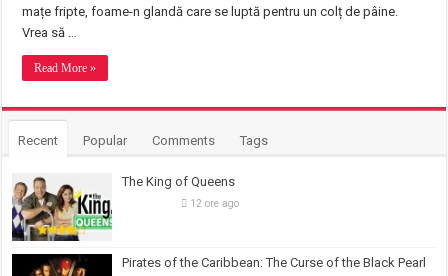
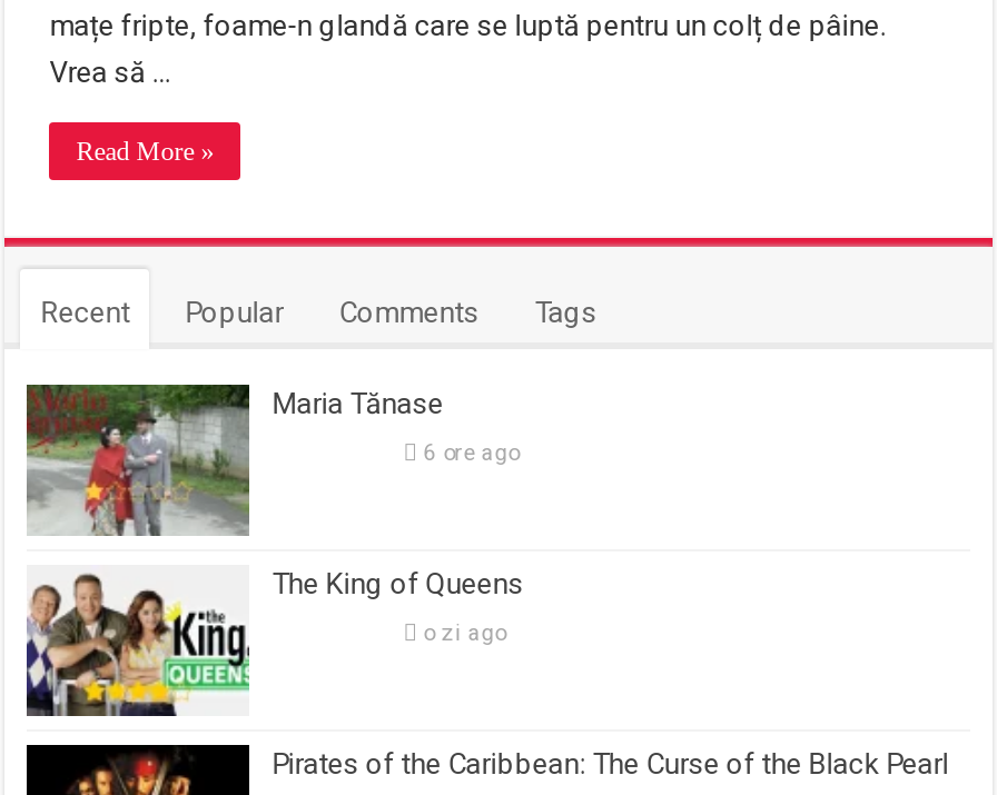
none -> [24,382,519,538] [image] | Maria Tănase | 6 ore ago
[190,197,239,210] 12 ore ago -> [423,618,506,647] o zi ago

